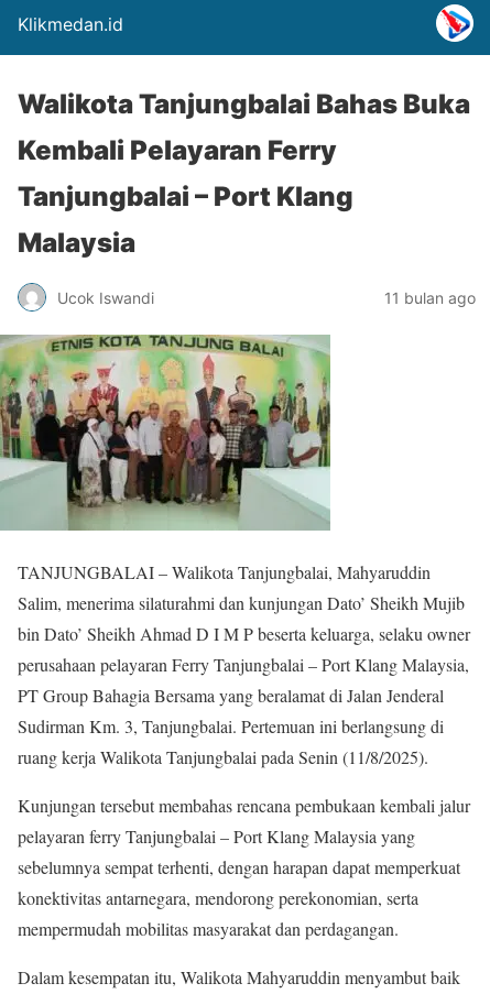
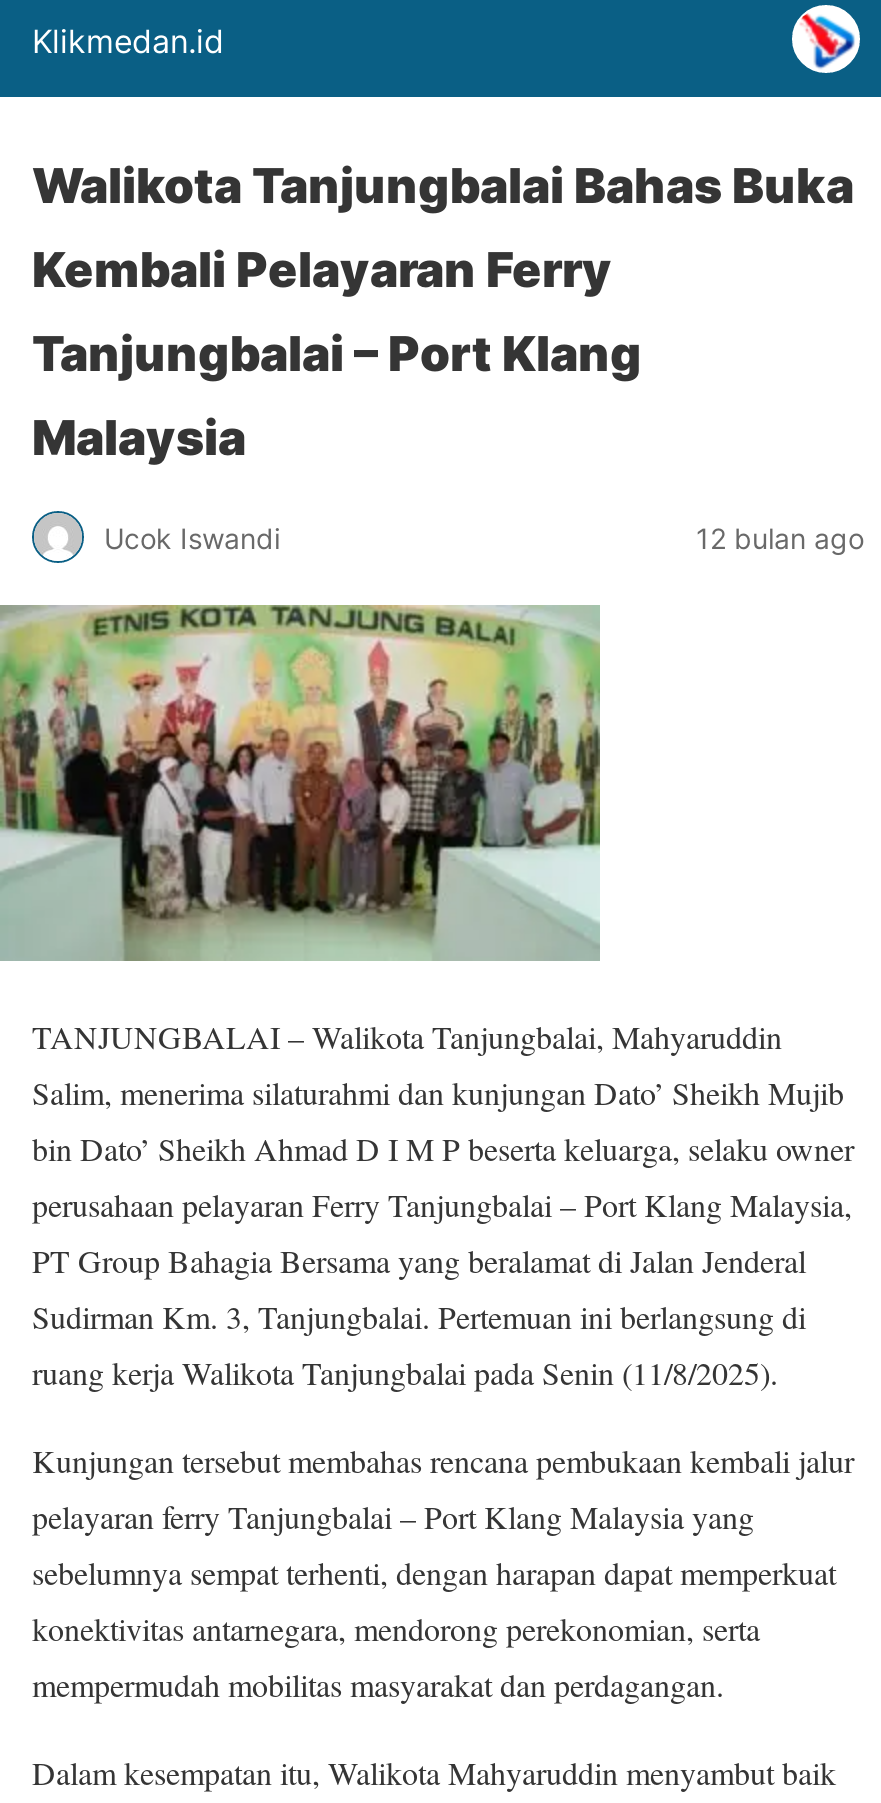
[384,288,476,307] 11 bulan ago -> [696,520,864,554] 12 bulan ago

